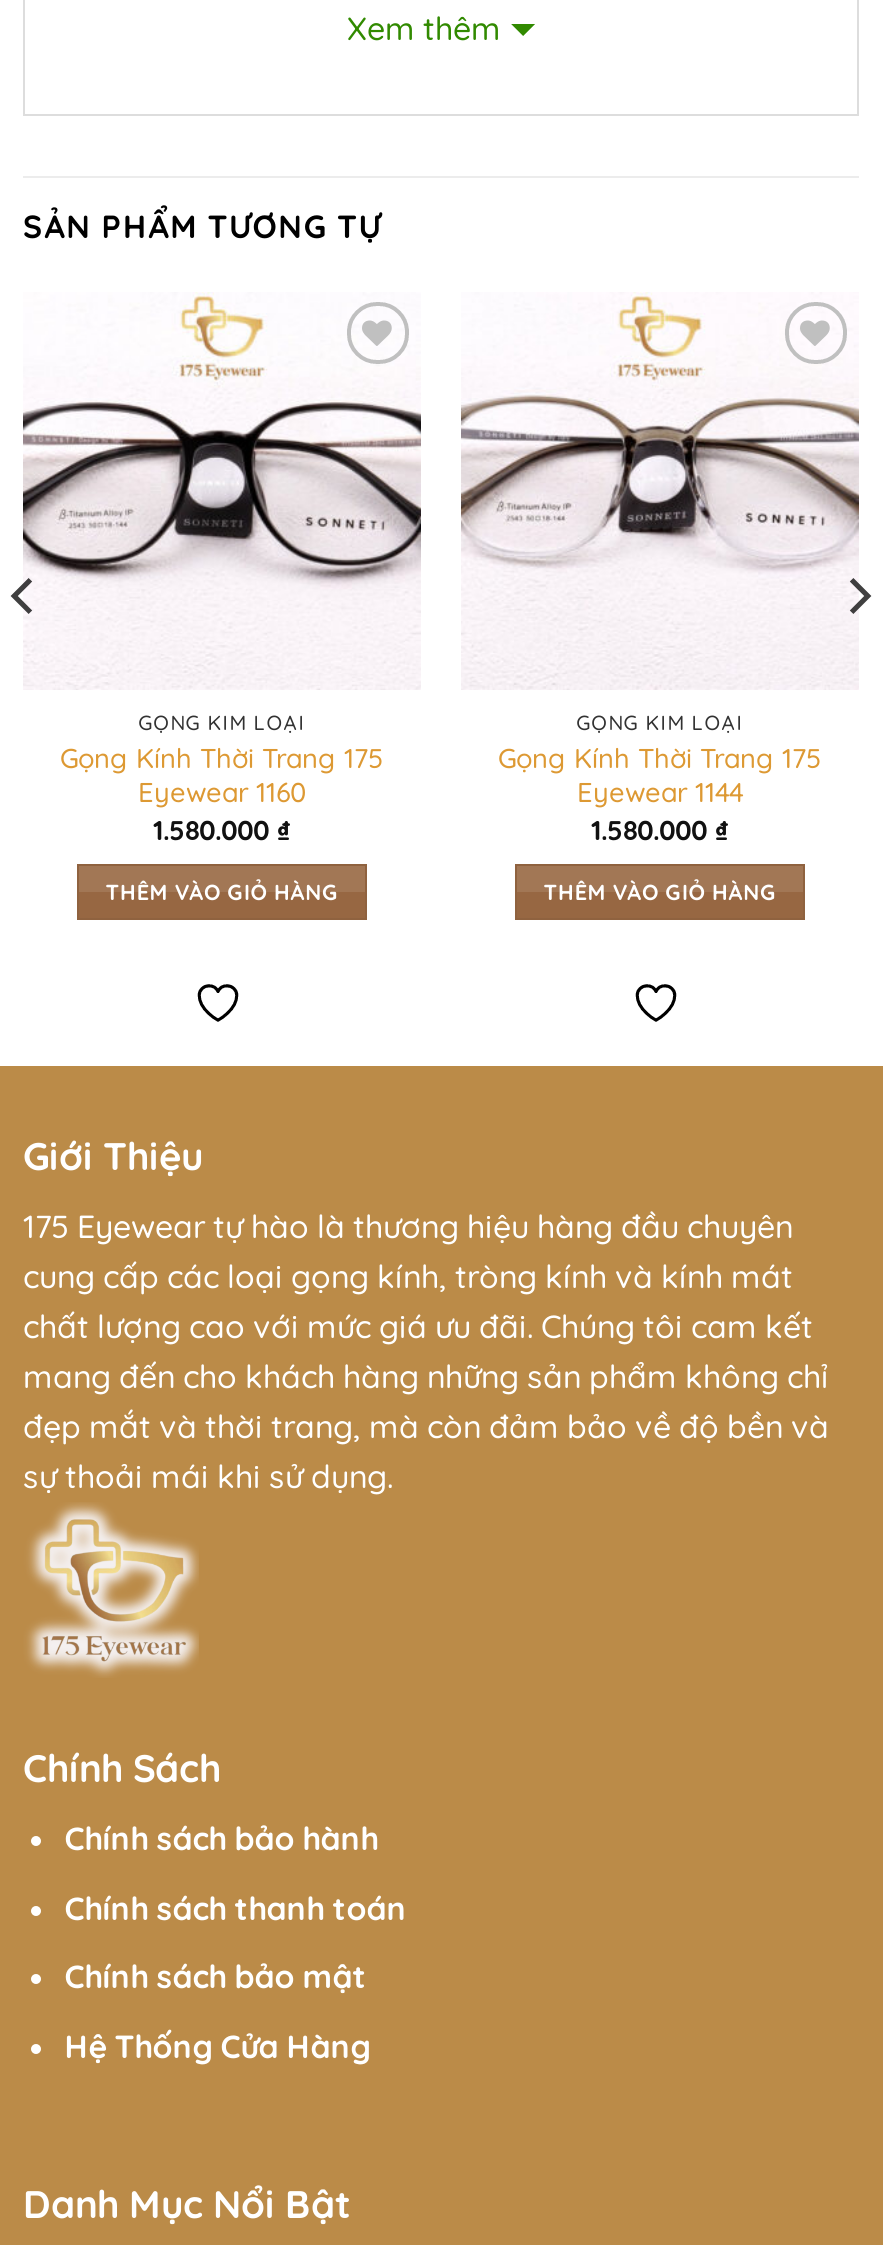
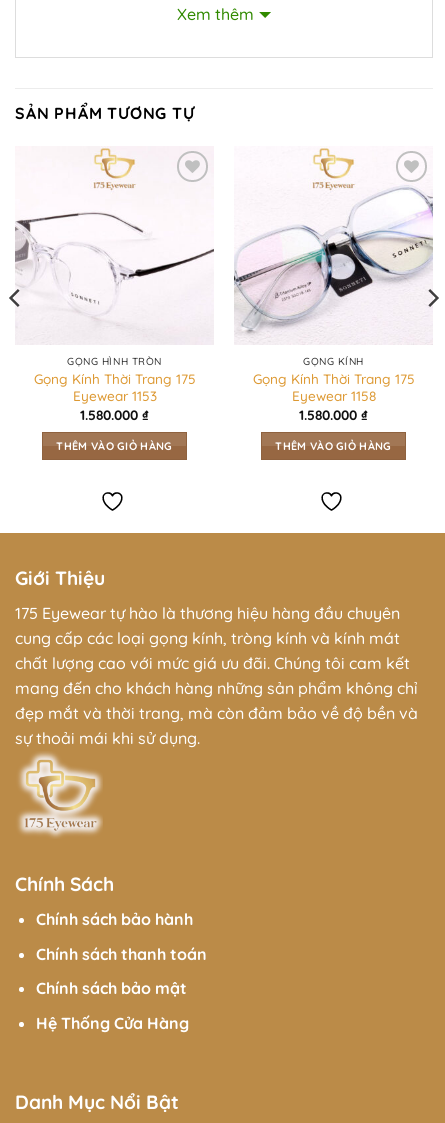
[459,376,861,735] [image] | GỌNG KIM LOẠI -> [233,186,433,368] [image] | GỌNG KÍNH
[21,400,423,602] [image] -> [14,201,214,320] [image]
[138,709,306,735] GỌNG KIM LOẠI -> [67,355,162,368] GỌNG HÌNH TRÒN
[138,775,306,809] Eyewear 1160 -> [72,387,156,404] Eyewear 1153
[577,775,743,809] Eyewear 1144 -> [291,387,375,404] Eyewear 1158

